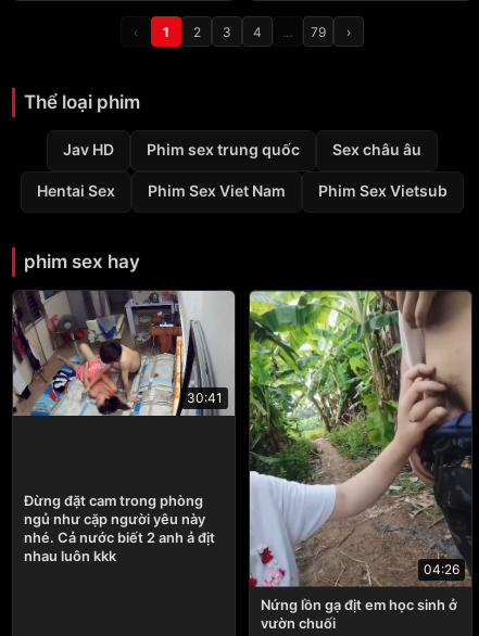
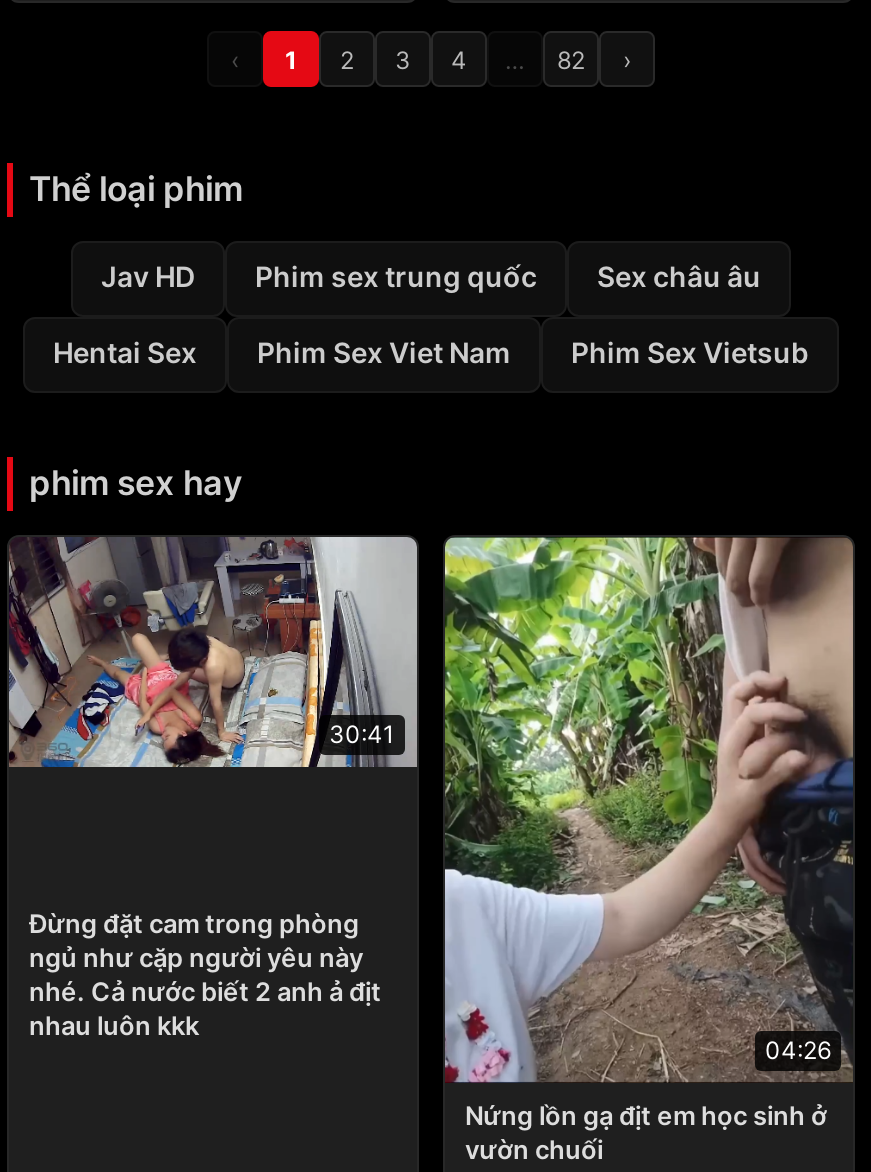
[311,24,326,40] 79 -> [557,44,585,74] 82

